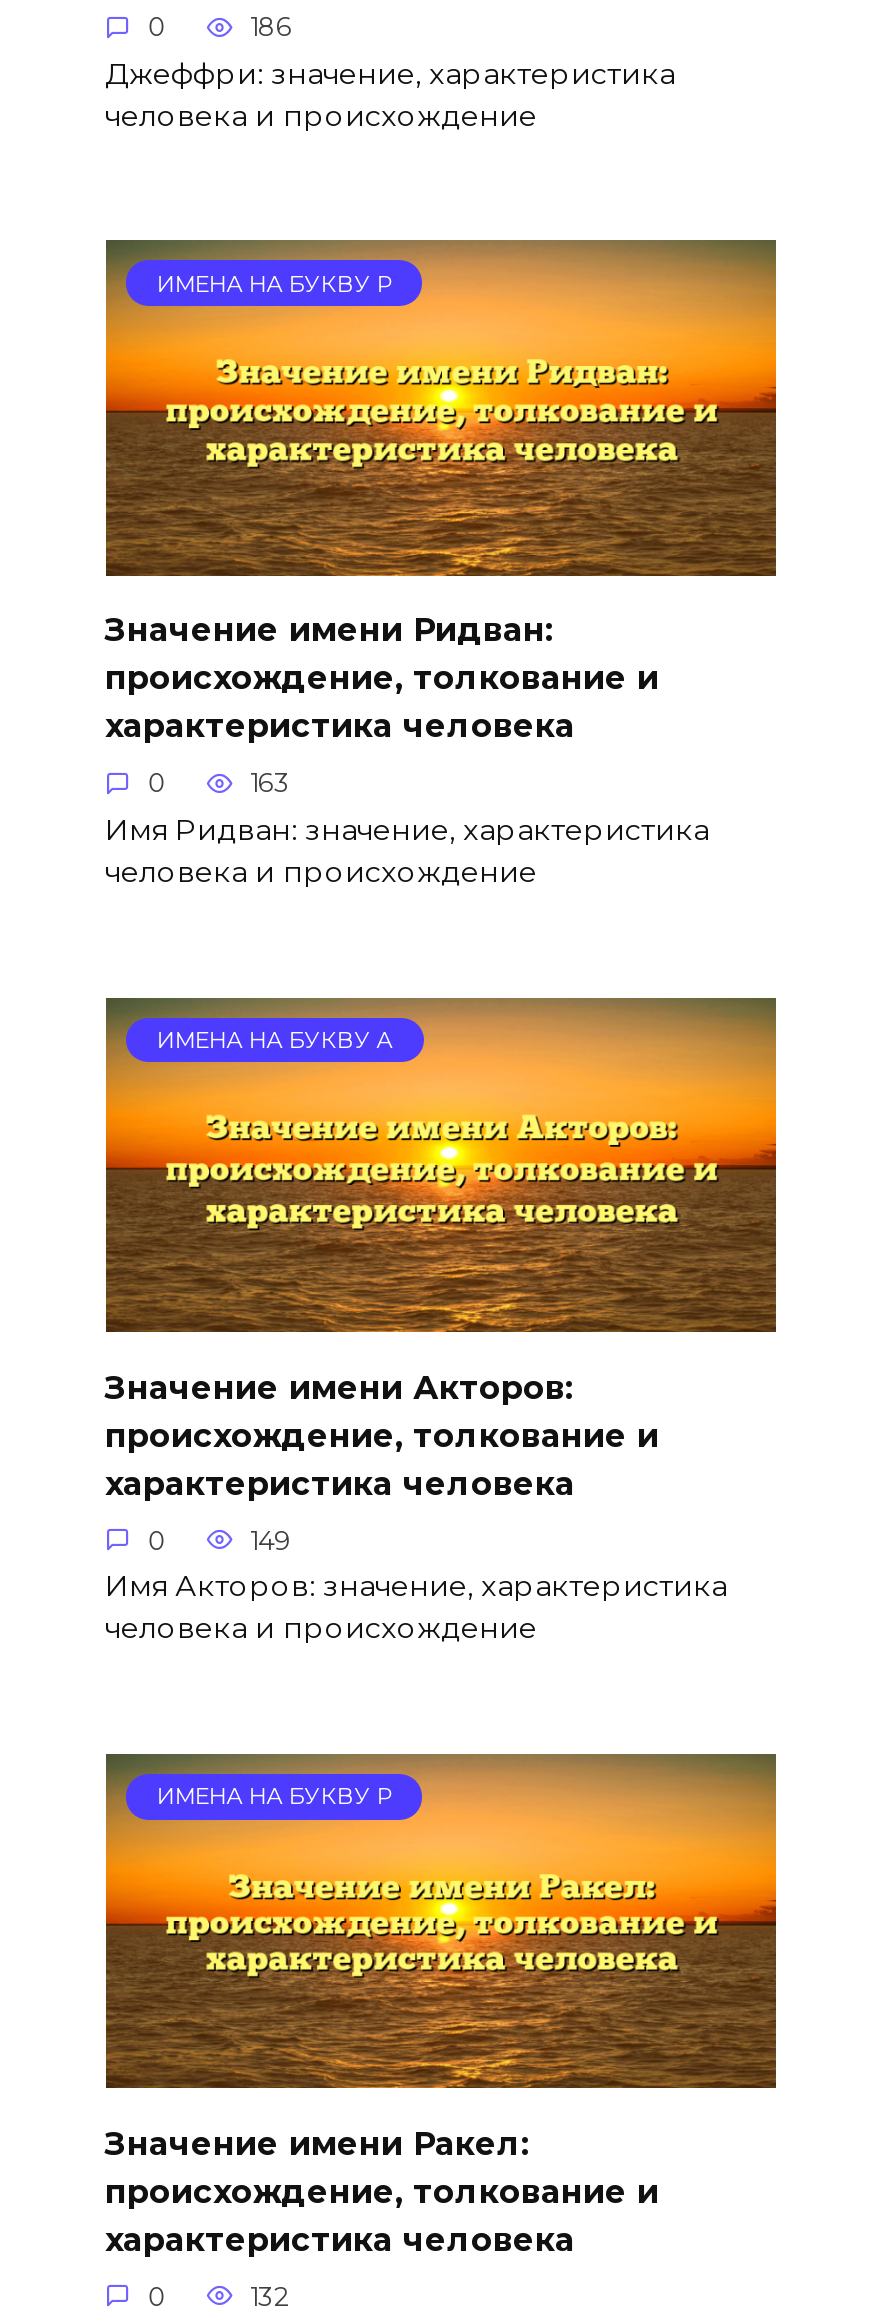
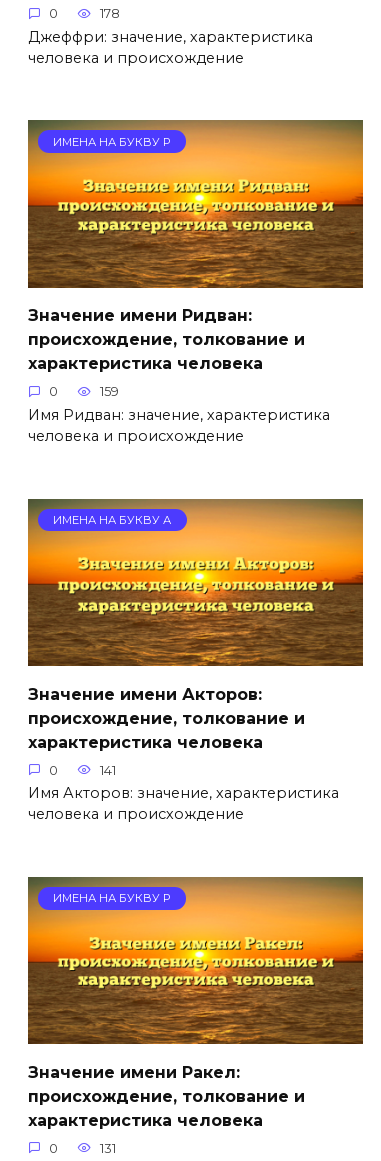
[250,12,292,42] 186 -> [100,6,120,21] 178
[250,769,290,799] 163 -> [100,384,119,399] 159
[250,1525,290,1555] 149 -> [100,763,116,778] 141
[250,2282,288,2312] 132 -> [100,1141,116,1156] 131

